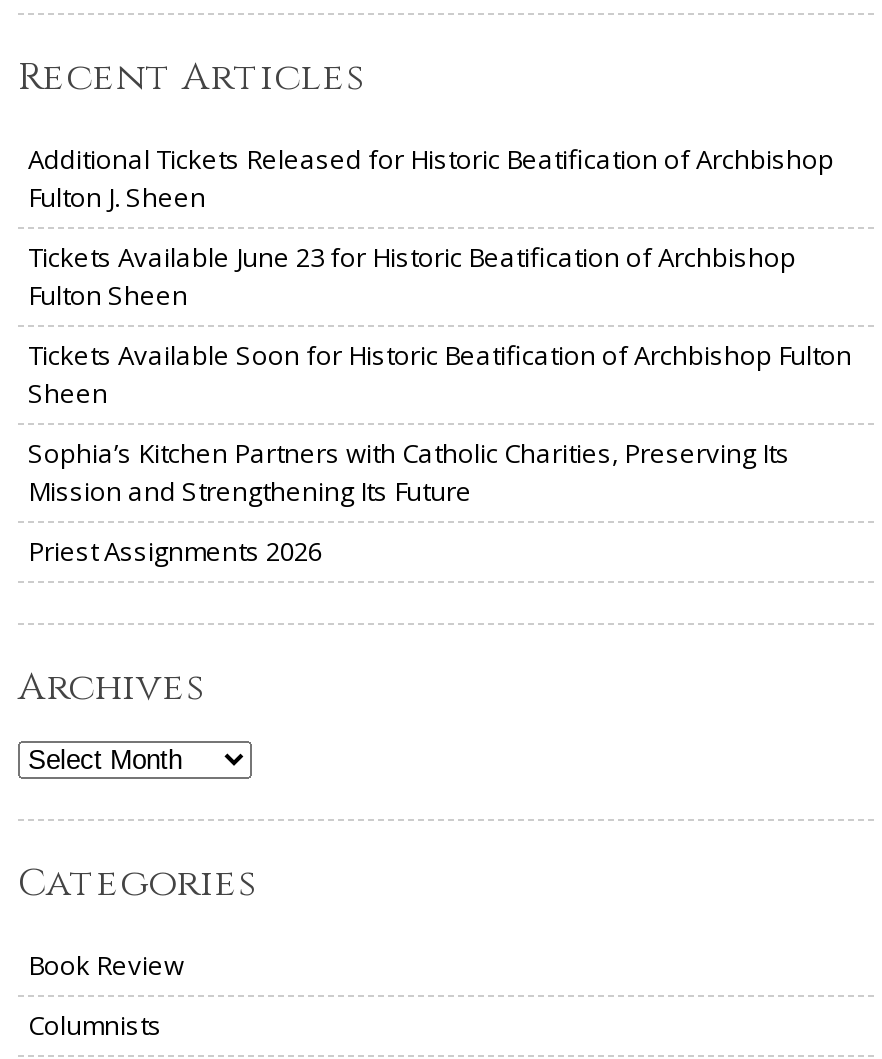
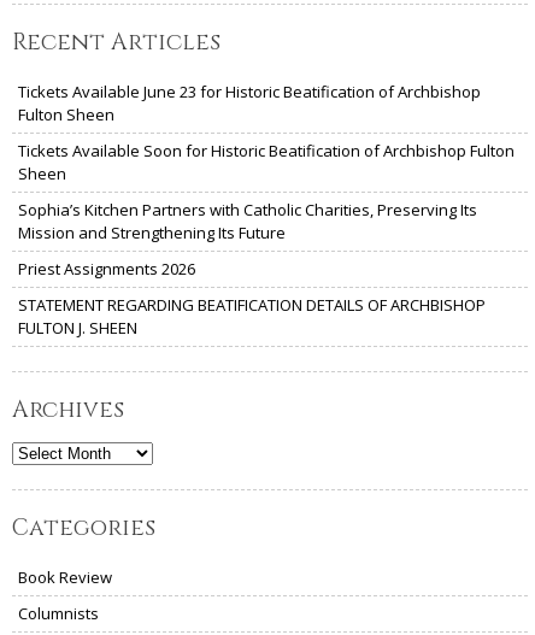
[28,141,834,215] Additional Tickets Released for Historic Beatification of Archbishop | Fulton J. Sheen -> none
moved [28,239,852,569] -> [18,81,515,280]: Tickets Available June 23 for Historic Beatification of Archbishop | Fulton Sheen | Tickets Available Soon for Historic Beatification of Archbishop Fulton | Sheen | Sophia’s Kitchen Partners with Catholic Charities, Preserving Its | Mission and Strengthening Its Future | Priest Assignments 2026
none -> [18,294,486,339] STATEMENT REGARDING BEATIFICATION DETAILS OF ARCHBISHOP | FULTON J. SHEEN

